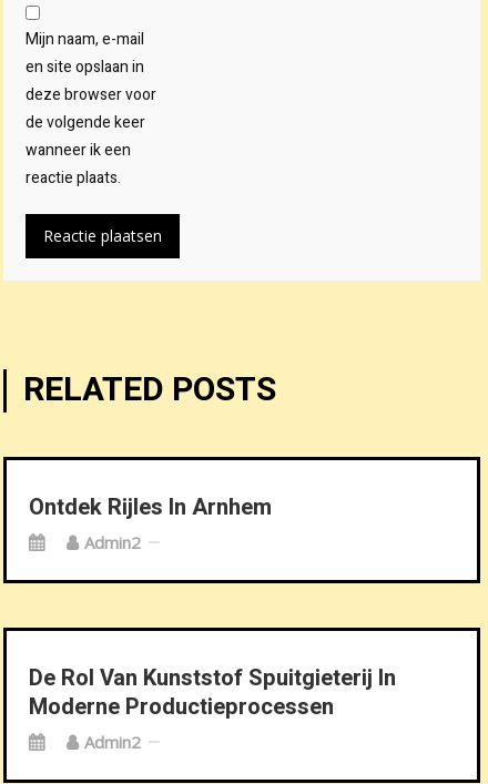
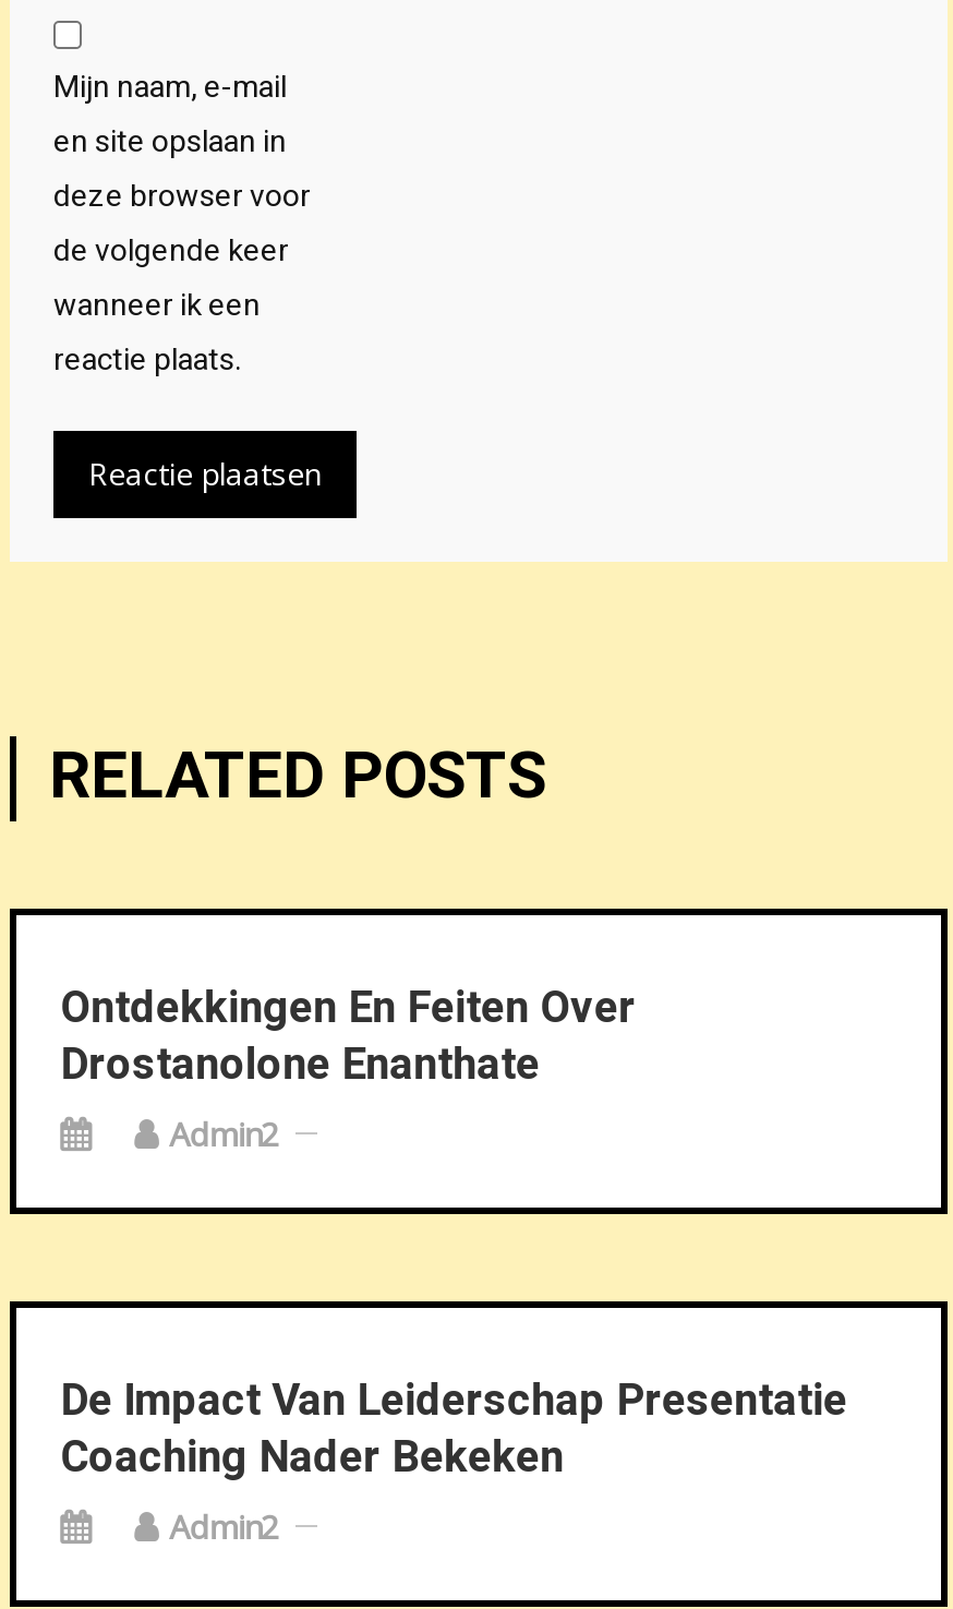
[29,491,272,523] Ontdek Rijles In Arnhem -> [60,976,636,1096] Ontdekkingen En Feiten Over | Drostanolone Enanthate
[29,662,396,723] De Rol Van Kunststof Spuitgieterij In | Moderne Productieprocessen -> [60,1369,847,1489] De Impact Van Leiderschap Presentatie | Coaching Nader Bekeken

